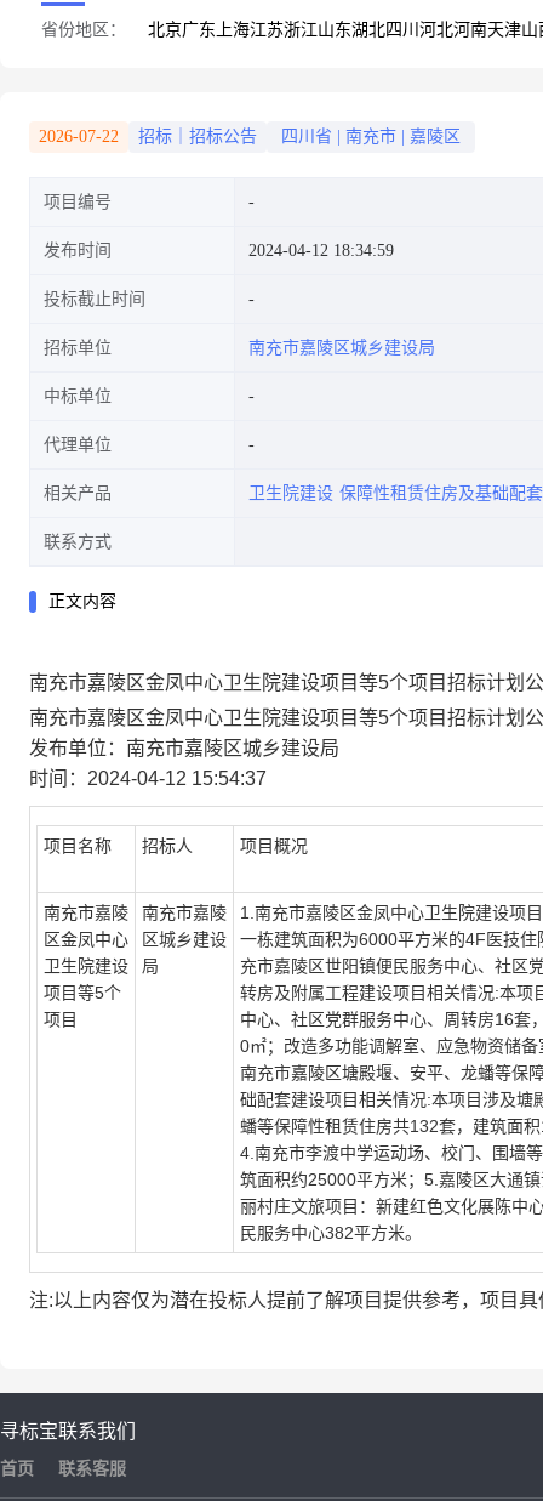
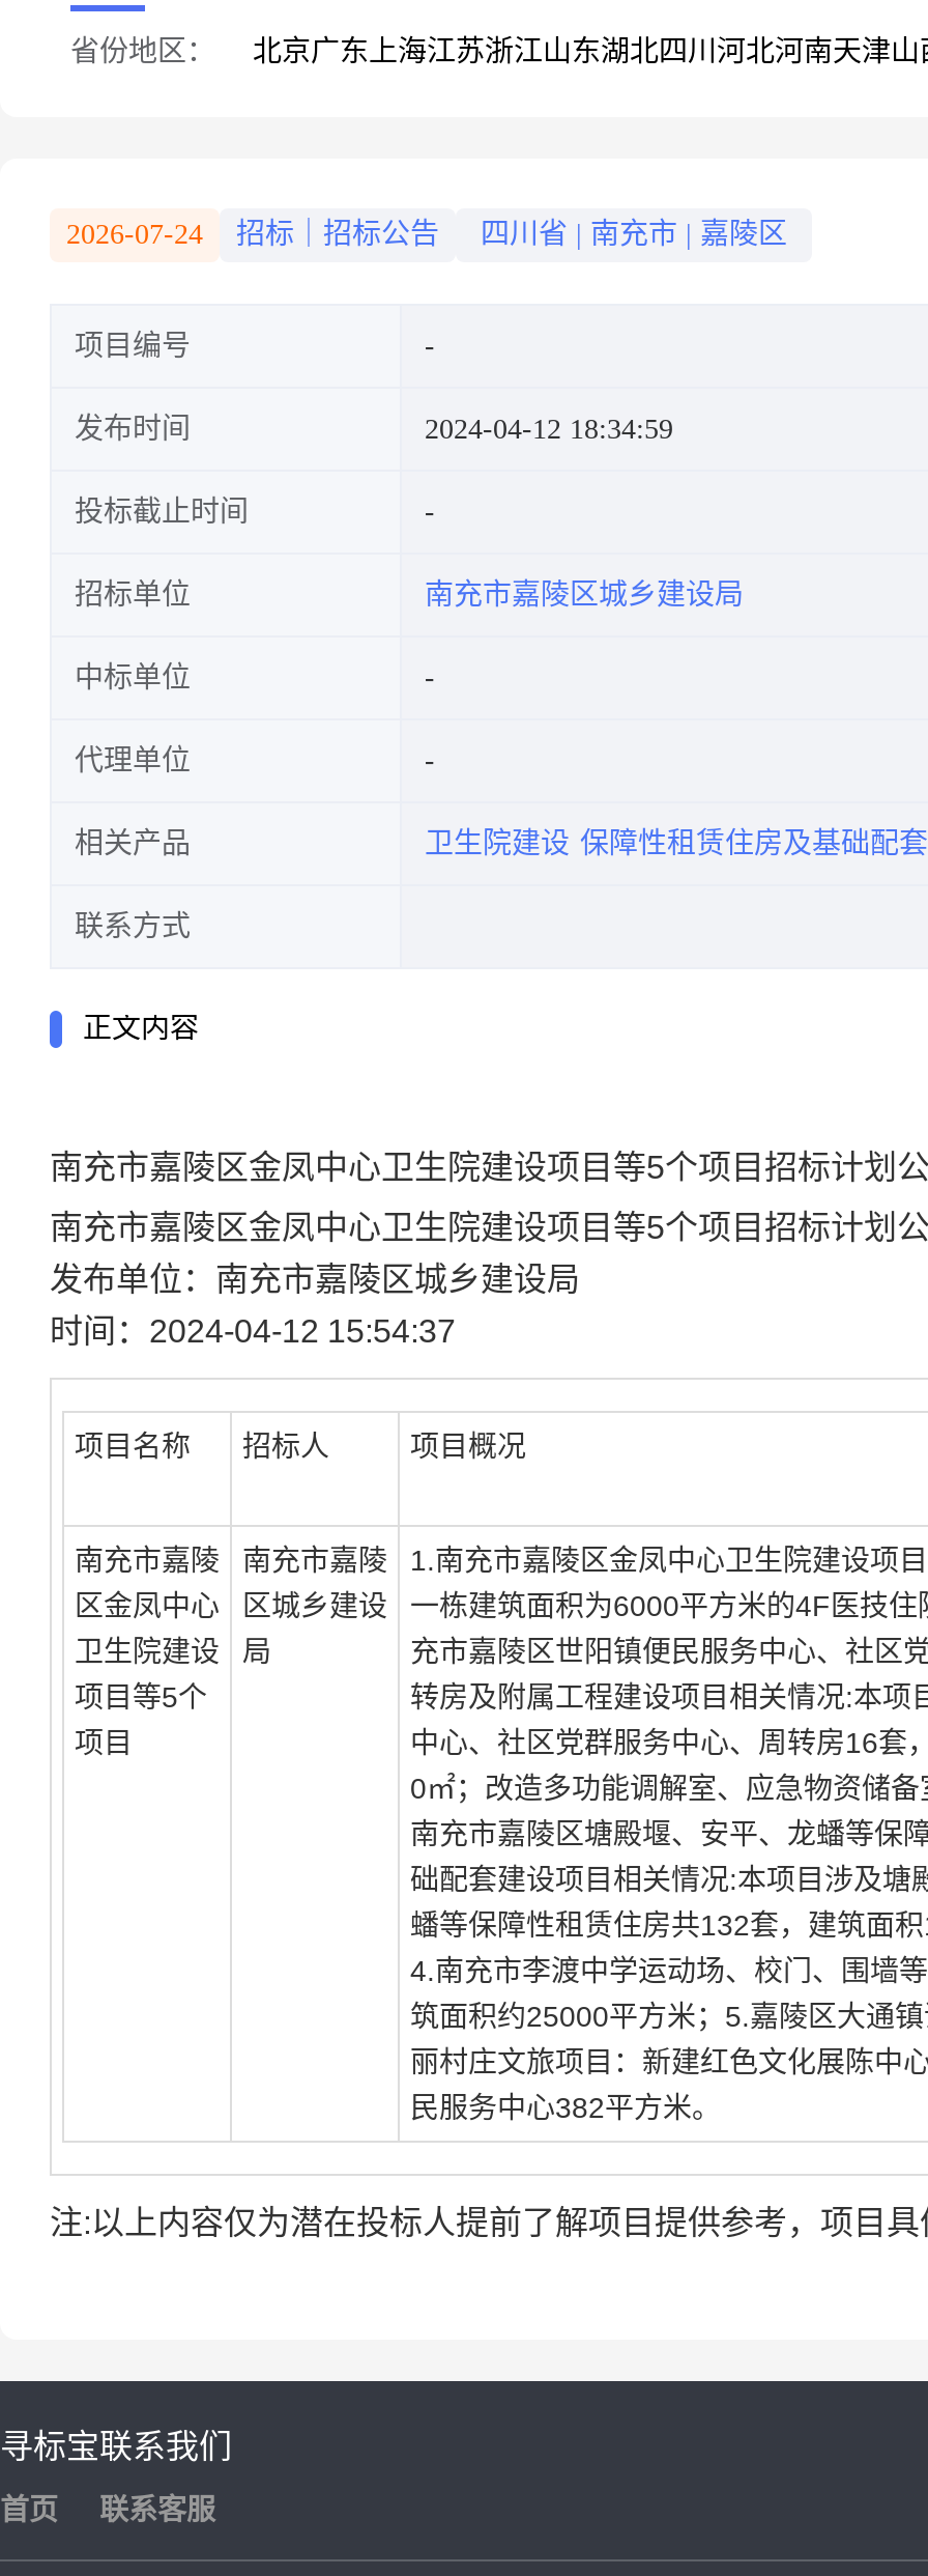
[39,127,119,146] 2026-07-22 -> [66,219,203,250] 2026-07-24

